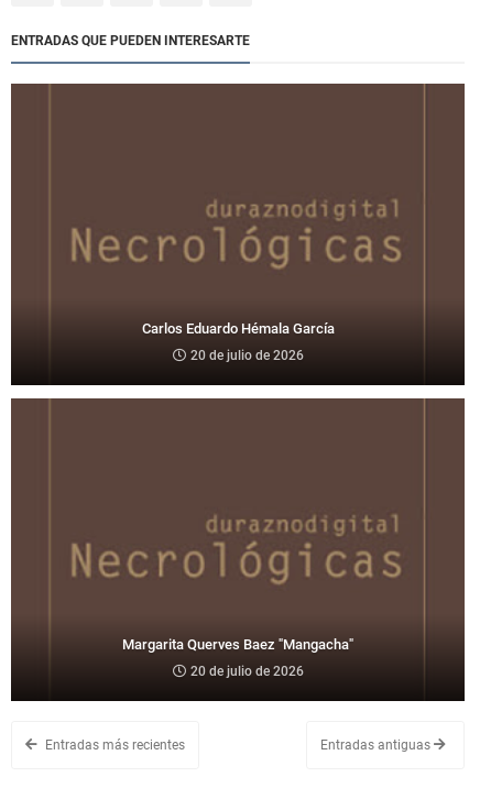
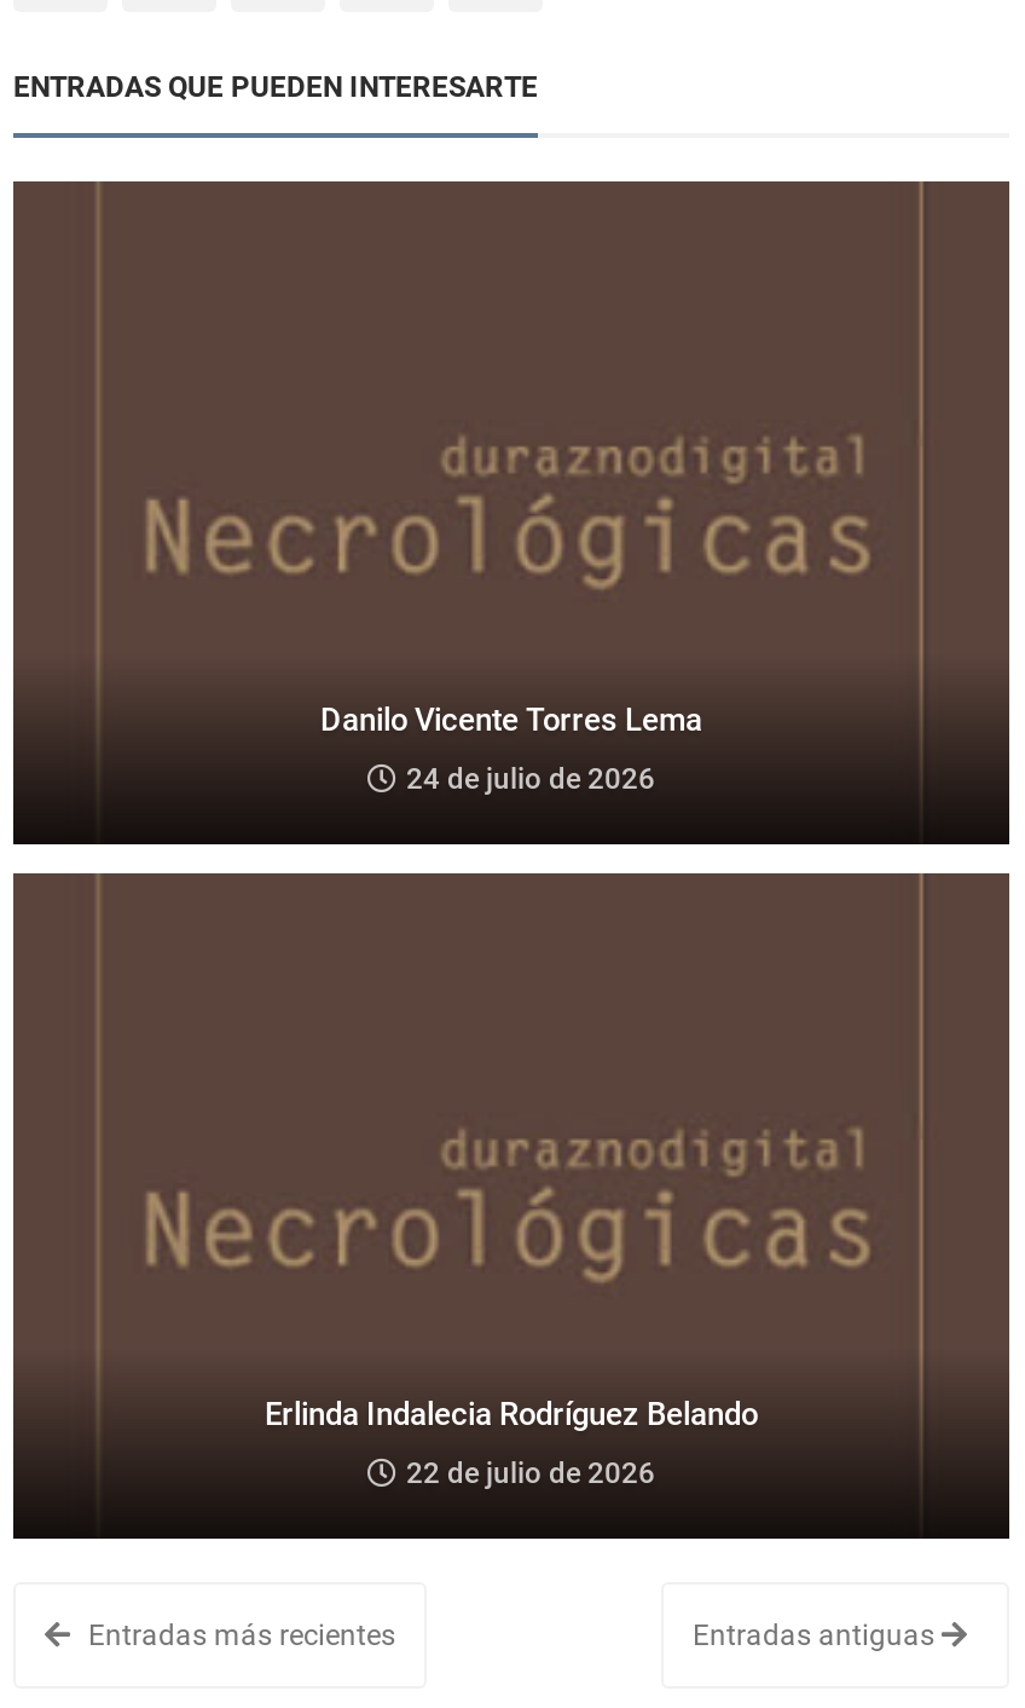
[141,320,334,337] Carlos Eduardo Hémala García -> [320,702,702,738] Danilo Vicente Torres Lema
[190,348,303,363] 20 de julio de 2026 -> [406,763,655,796] 24 de julio de 2026
[122,636,353,653] Margarita Querves Baez "Mangacha" -> [265,1396,758,1432] Erlinda Indalecia Rodríguez Belando
[190,664,303,679] 20 de julio de 2026 -> [406,1456,655,1490] 22 de julio de 2026

